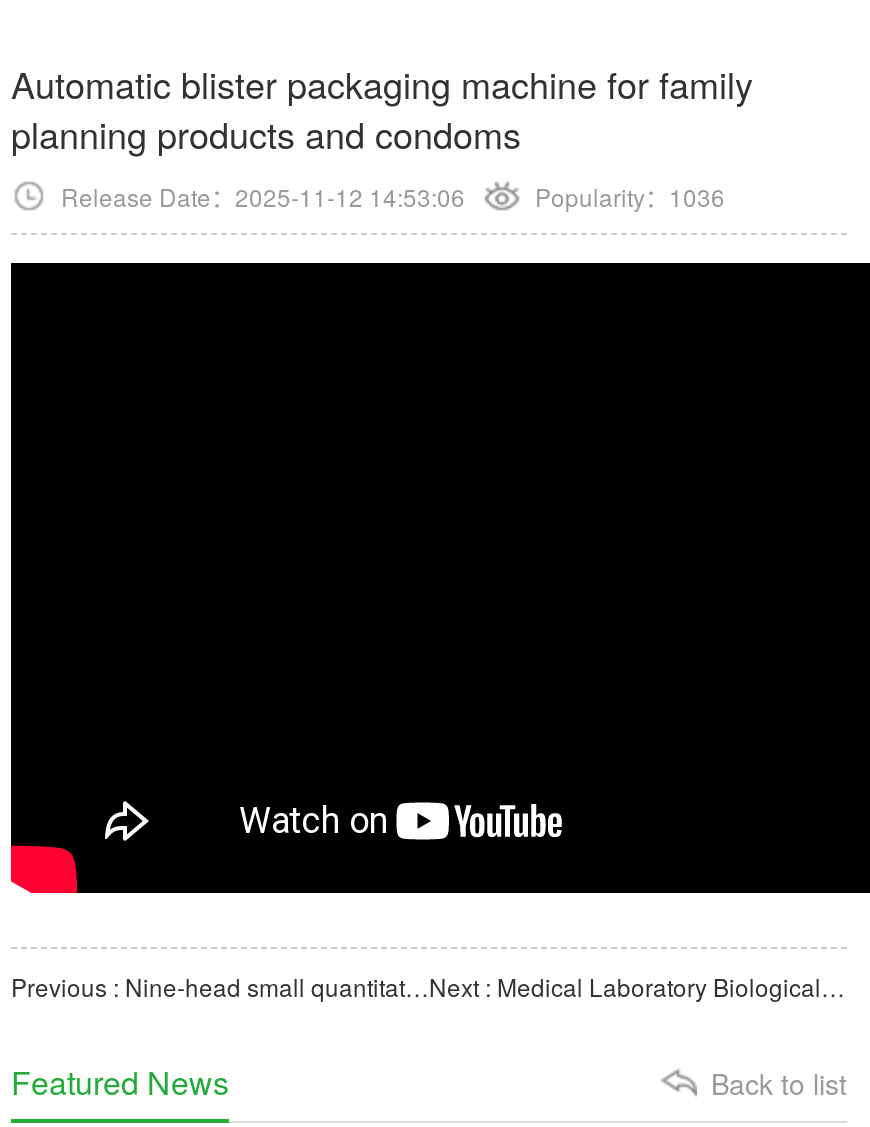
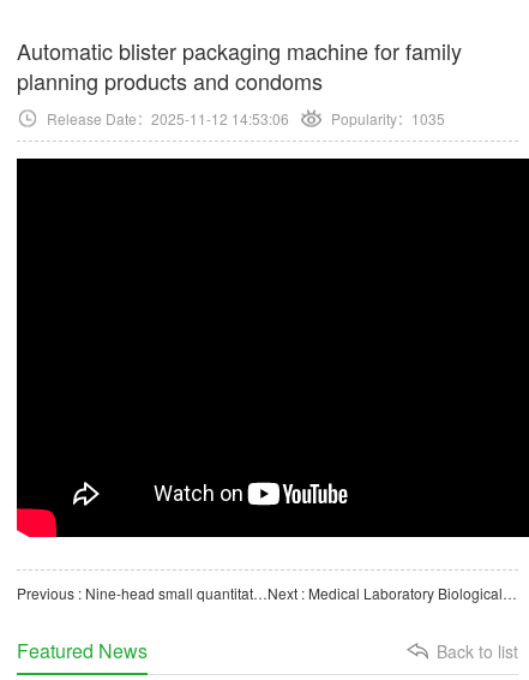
[535,179,725,213] Popularity：1036 -> [331,108,445,129] Popularity：1035

